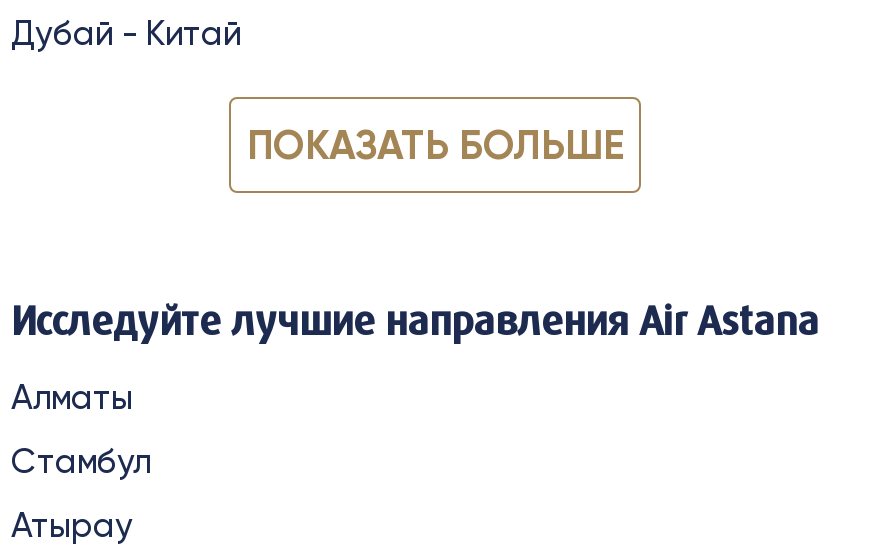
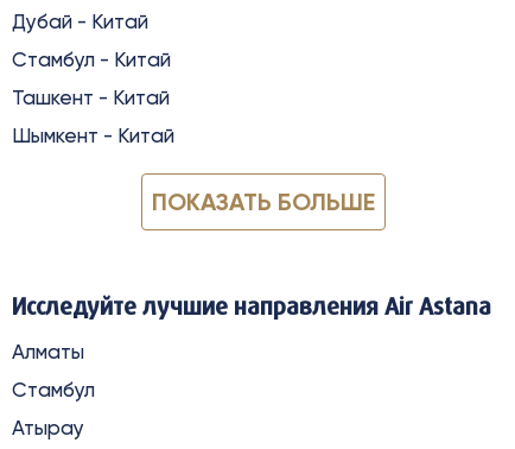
none -> [12,48,174,147] Стамбул - Китай | Ташкент - Китай | Шымкент - Китай

